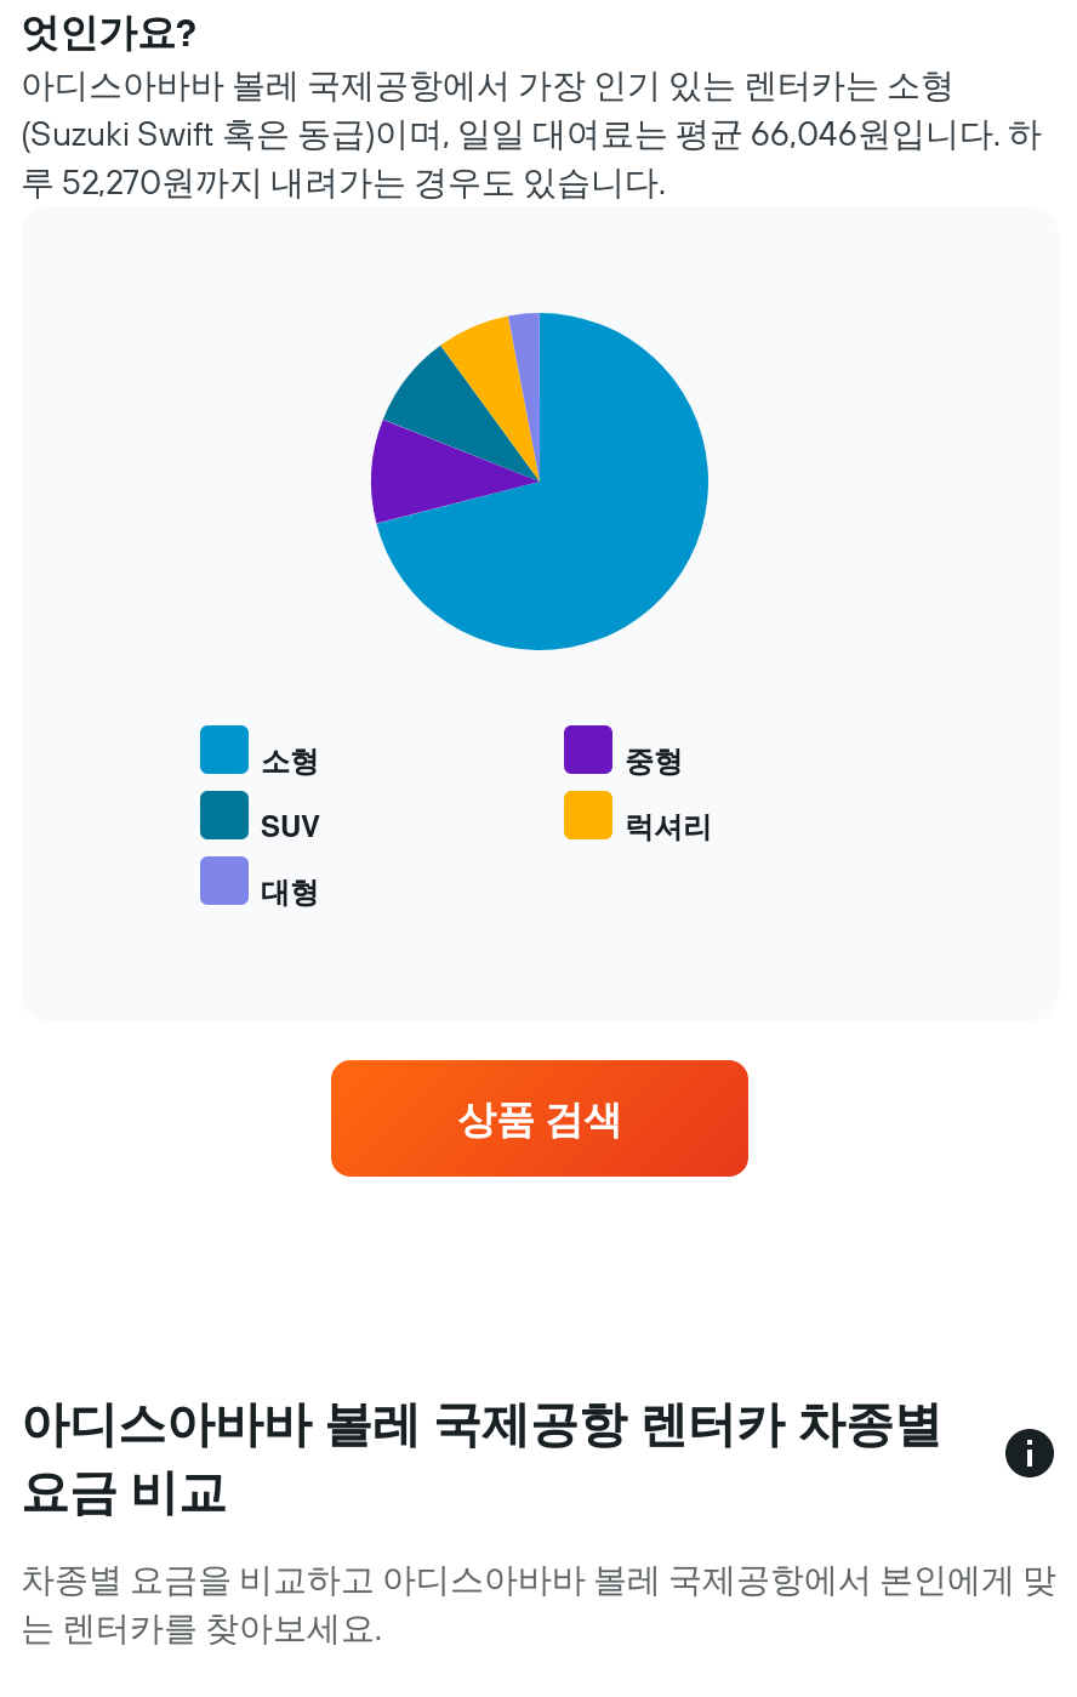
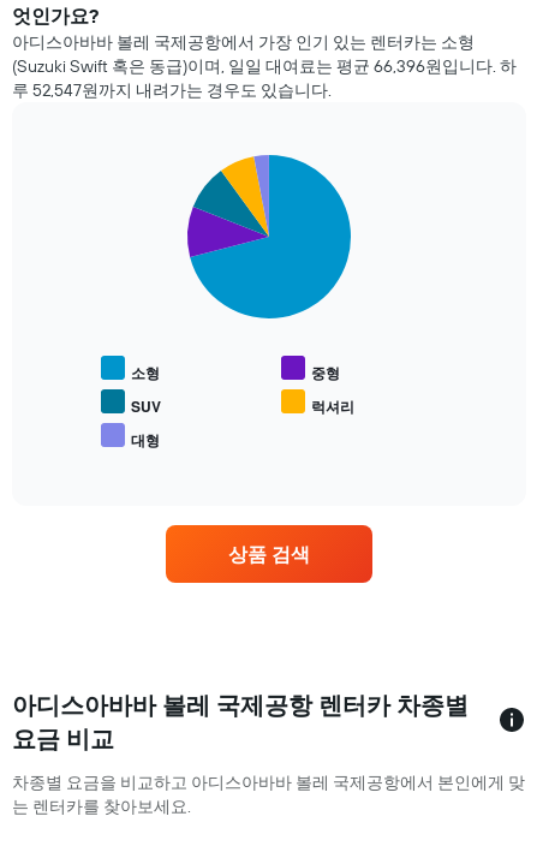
[21,112,1042,155] (Suzuki Swift 혹은 동급)이며, 일일 대여료는 평균 66,046원입니다. 하 -> [12,55,517,77] (Suzuki Swift 혹은 동급)이며, 일일 대여료는 평균 66,396원입니다. 하
[21,160,666,204] 루 52,270원까지 내려가는 경우도 있습니다. -> [12,79,332,101] 루 52,547원까지 내려가는 경우도 있습니다.

